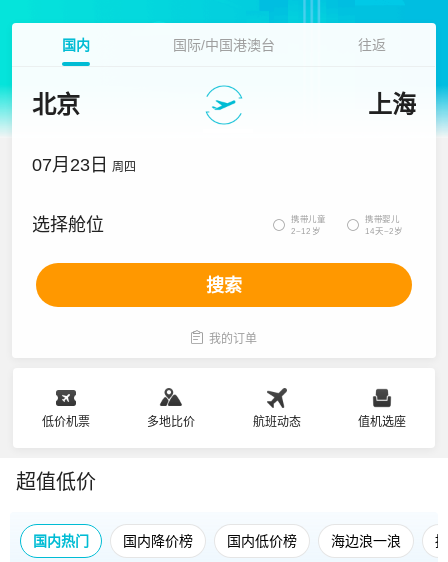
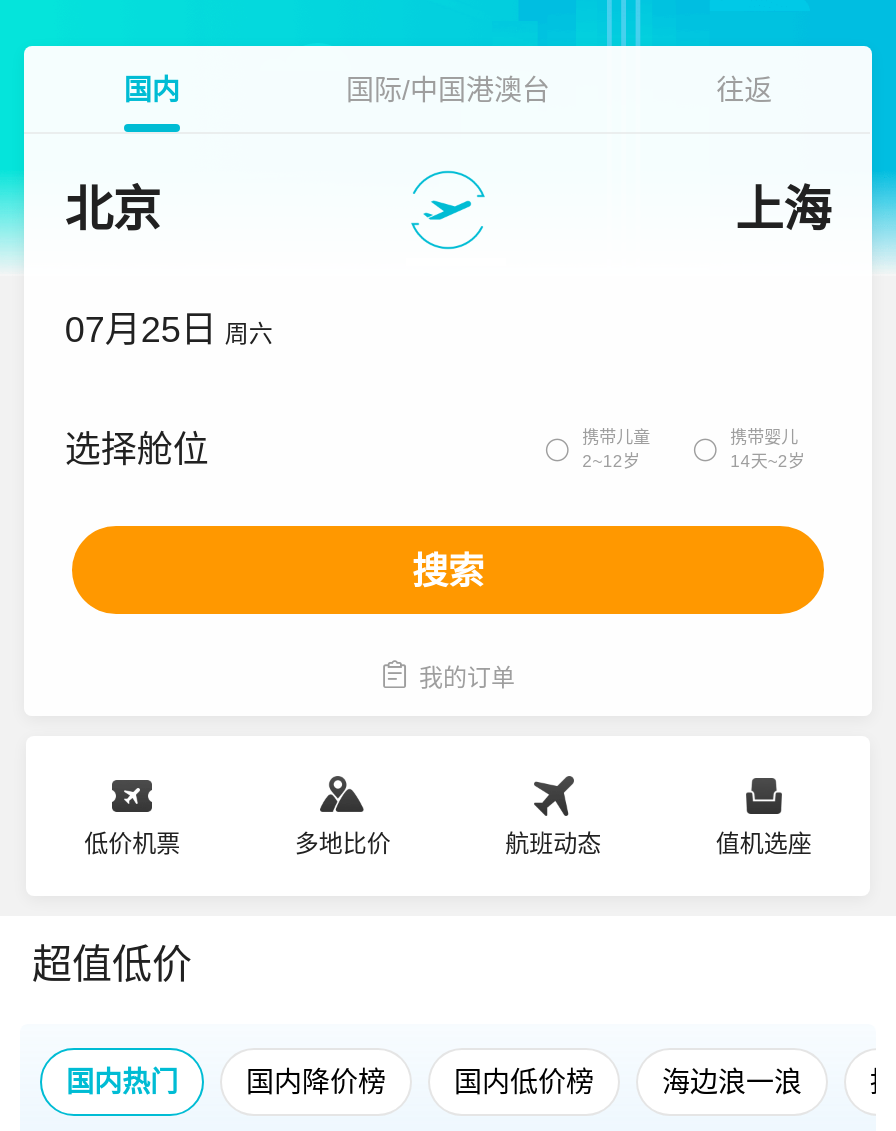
[32,155,136,175] 07月23日 周四 -> [65,310,273,350] 07月25日 周六

